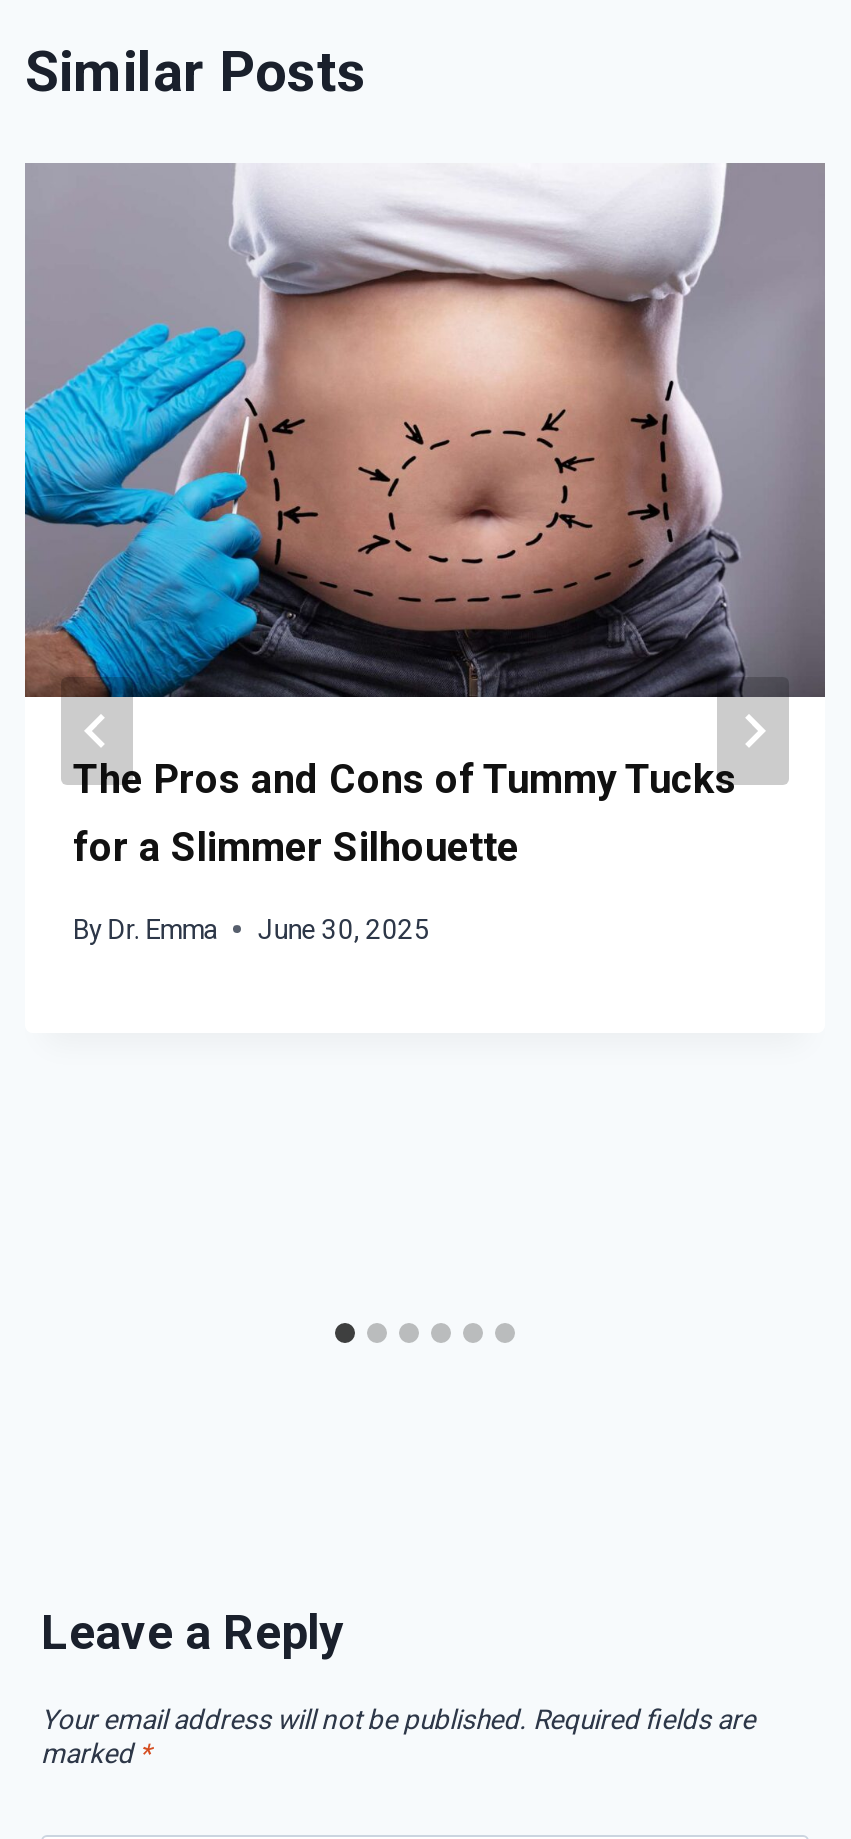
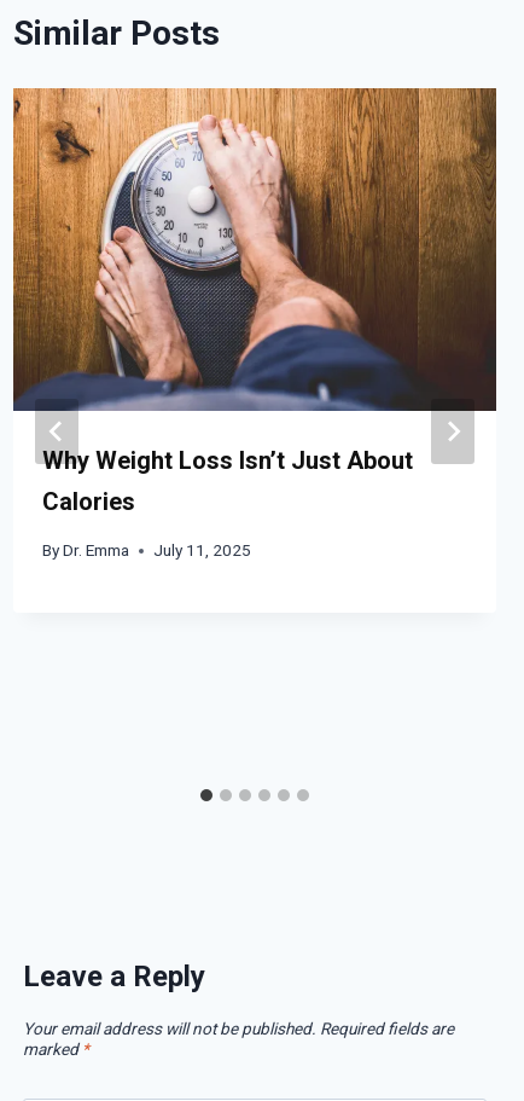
[23,163,825,871] [image] | The Pros and Cons of Tummy Tucks | for a Slimmer Silhouette -> [12,87,497,516] [image] | Why Weight Loss Isn’t Just About | Calories
[73,912,429,944] By Dr. Emma June 30, 2025 -> [42,541,251,560] By Dr. Emma July 11, 2025

